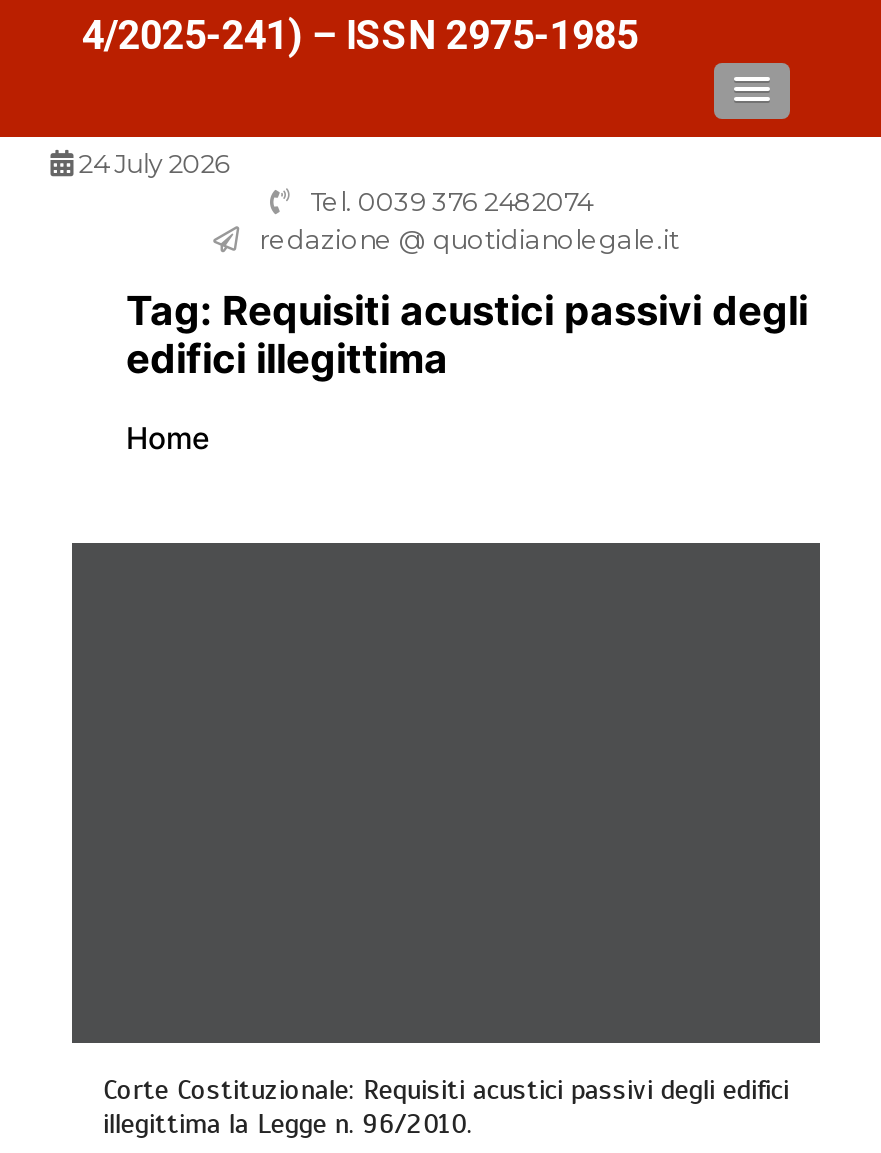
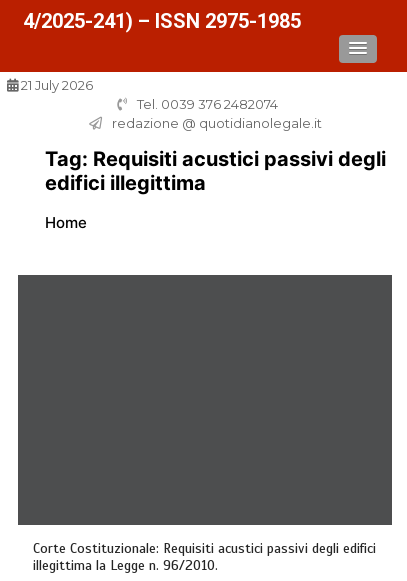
[72,148,230,180] 24 July 2026 -> [18,77,93,93] 21 July 2026

